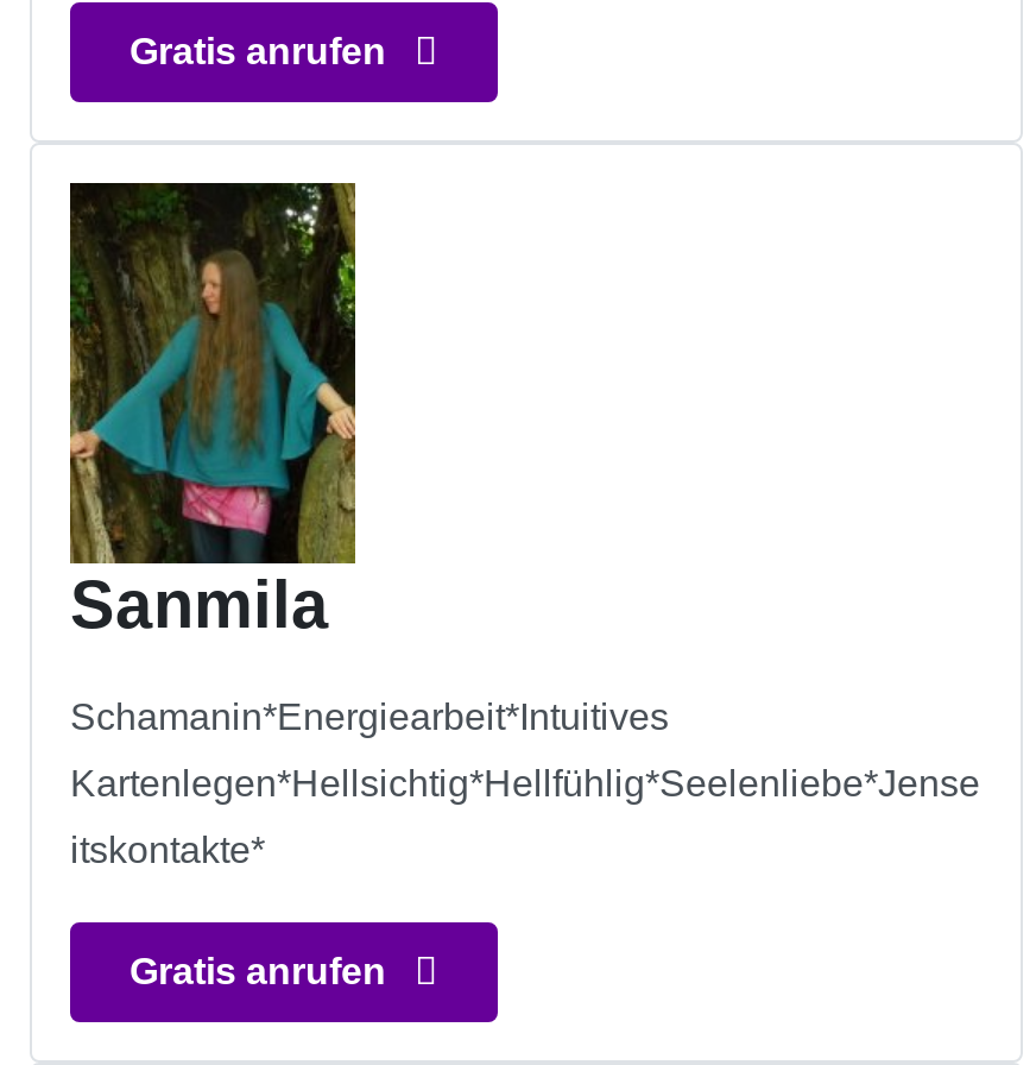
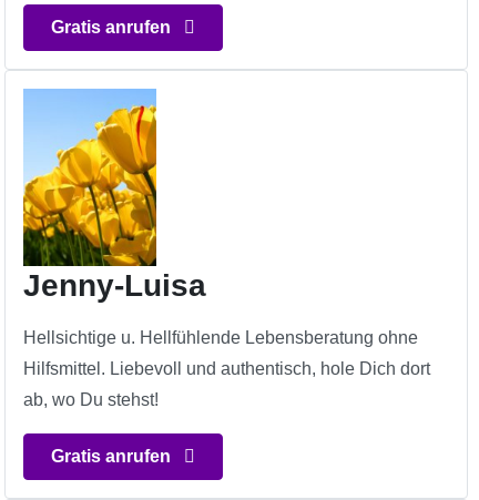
[68,181,358,643] [image] | Sanmila -> [22,89,206,303] [image] | Jenny-Luisa
[70,698,669,738] Schamanin*Energiearbeit*Intuitives -> [23,329,418,348] Hellsichtige u. Hellfühlende Lebensberatung ohne
[70,764,980,805] Kartenlegen*Hellsichtig*Hellfühlig*Seelenliebe*Jense -> [23,360,430,379] Hilfsmittel. Liebevoll und authentisch, hole Dich dort
[70,831,265,871] itskontakte* -> [23,391,159,410] ab, wo Du stehst!

